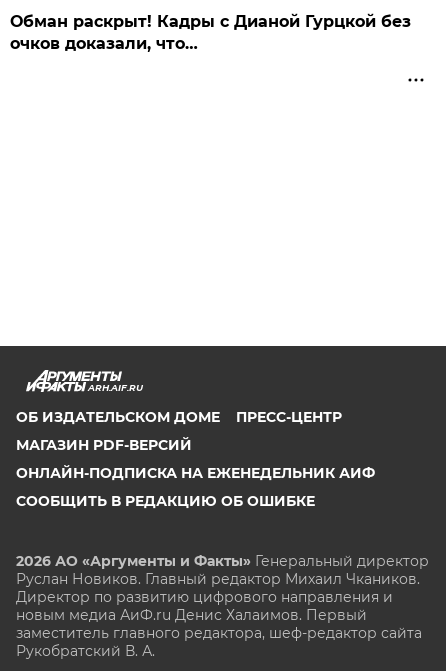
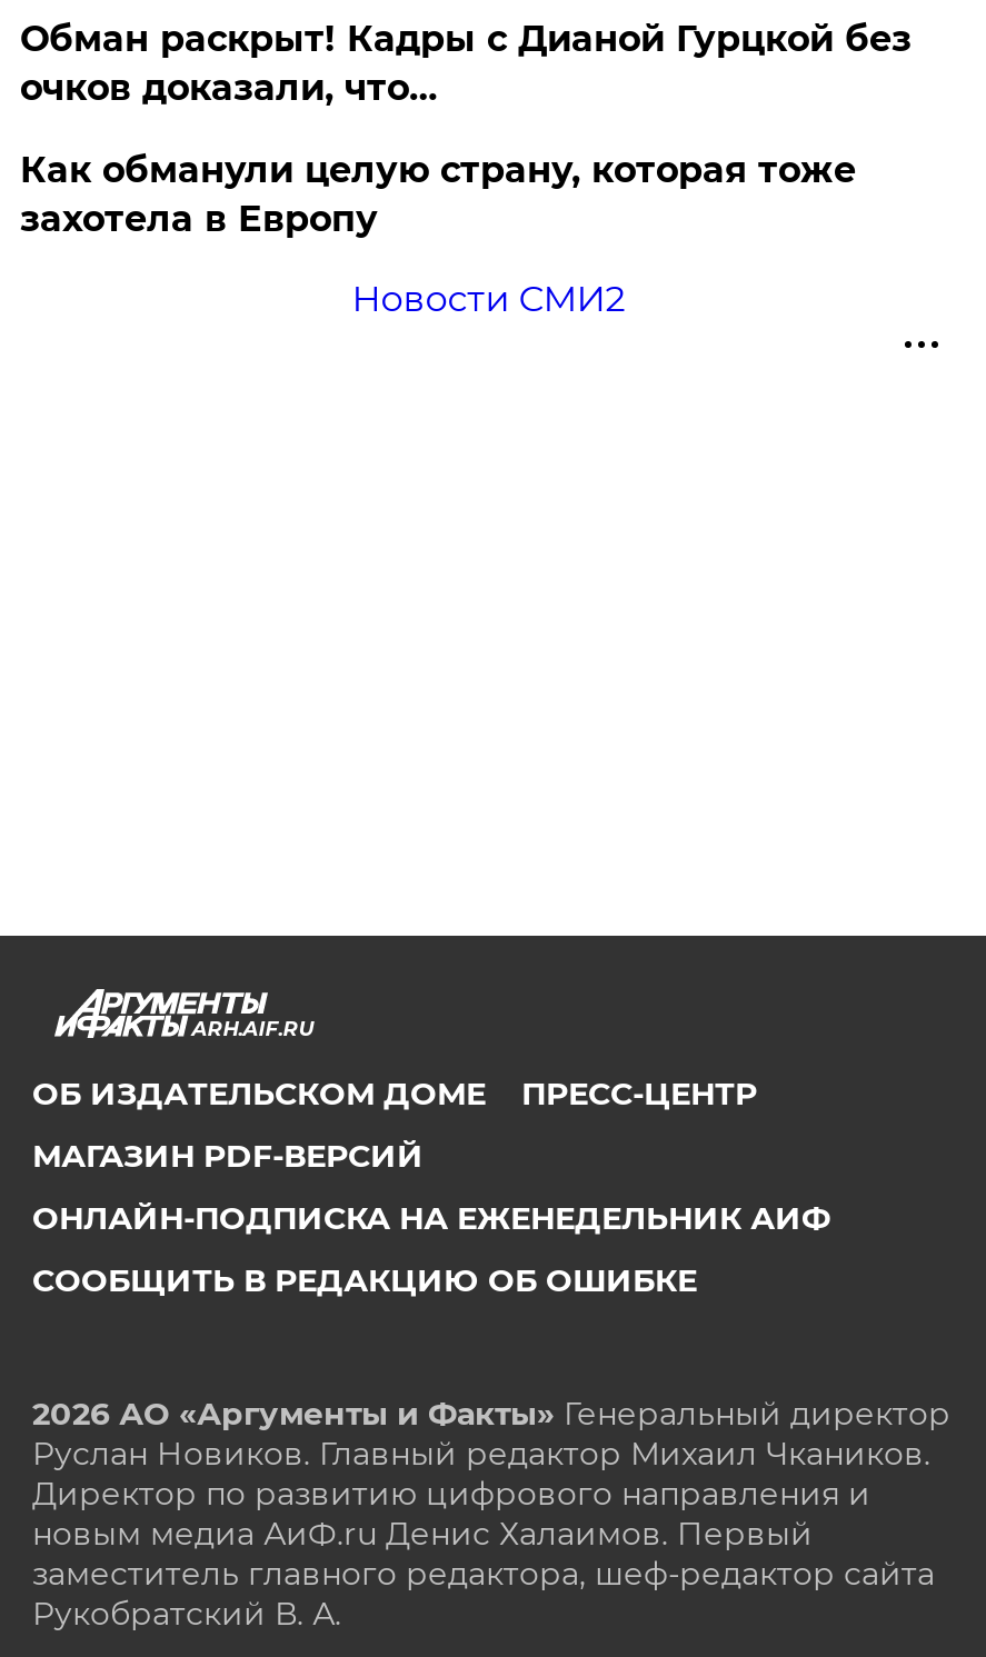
none -> [20,148,856,320] Как обманули целую страну, которая тоже | захотела в Европу | Новости СМИ2

